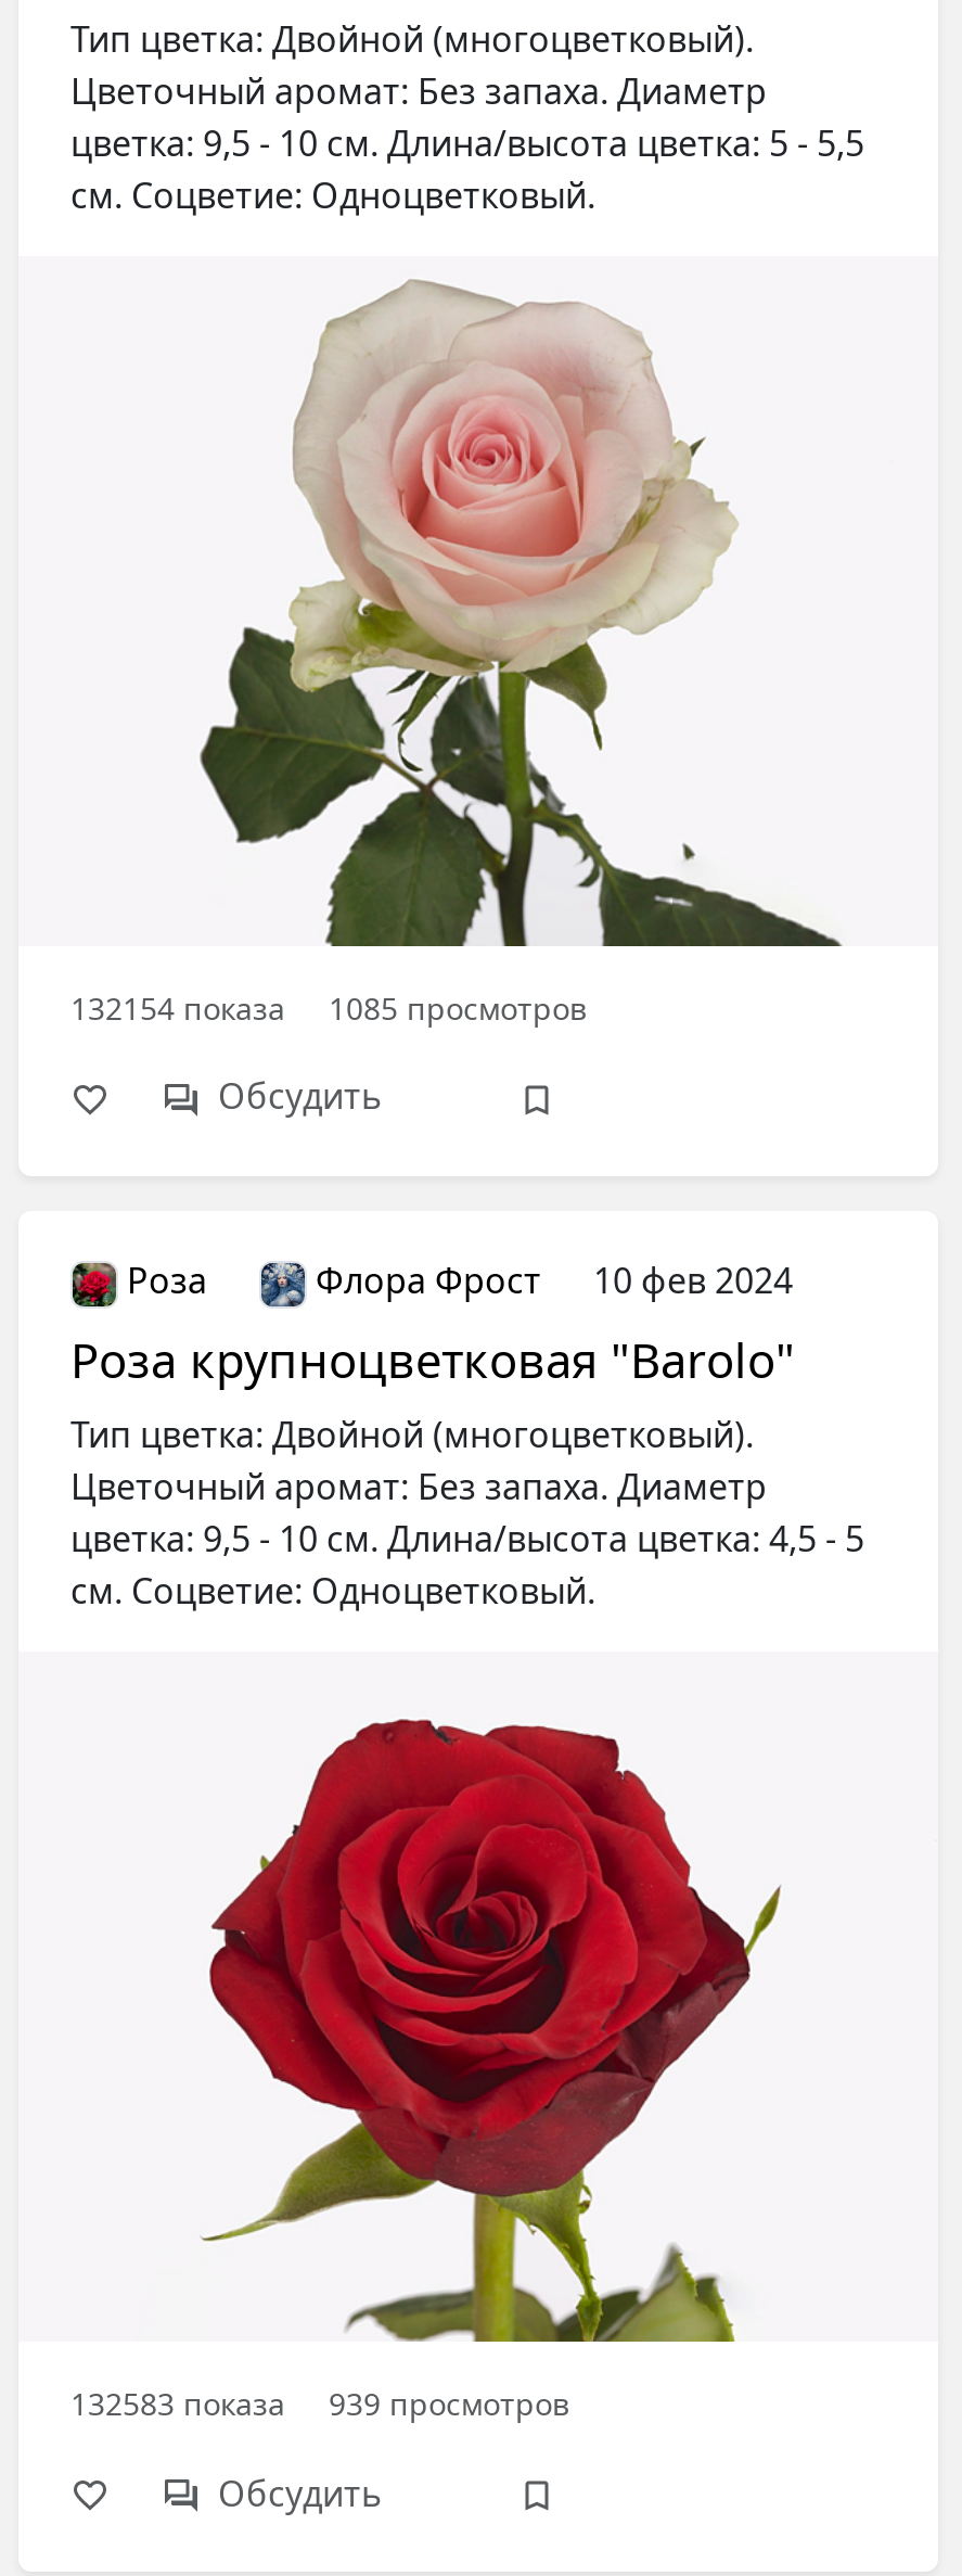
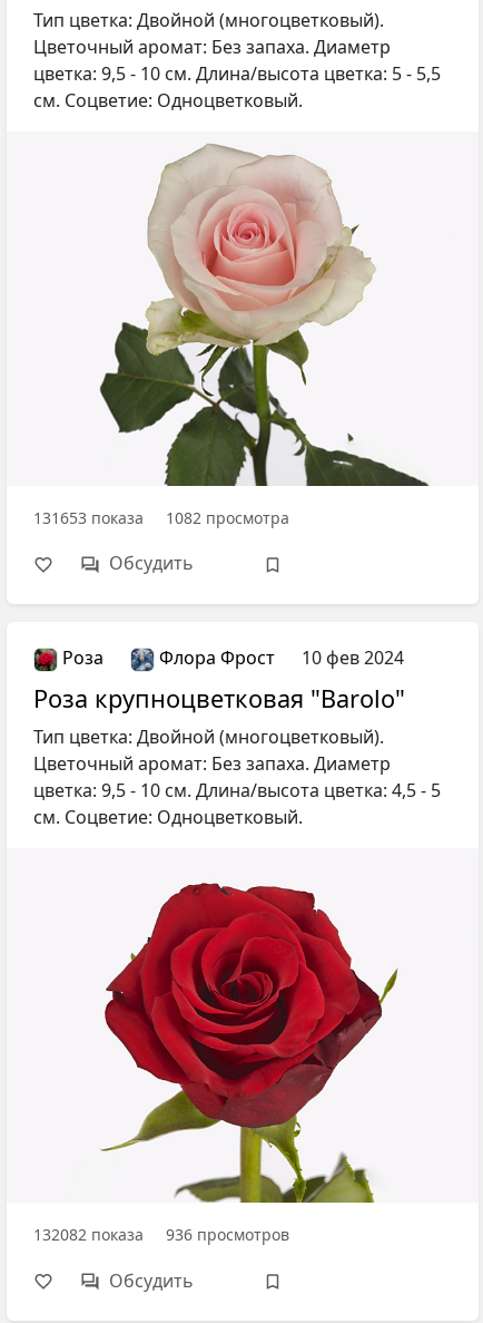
[70,988,587,1029] 132154 показа | 1085 просмотров -> [33,507,289,528] 131653 показа | 1082 просмотра
[70,2383,285,2425] 132583 показа -> [33,1224,144,1245] 132082 показа
[329,2383,569,2425] 939 просмотров -> [166,1224,289,1245] 936 просмотров

